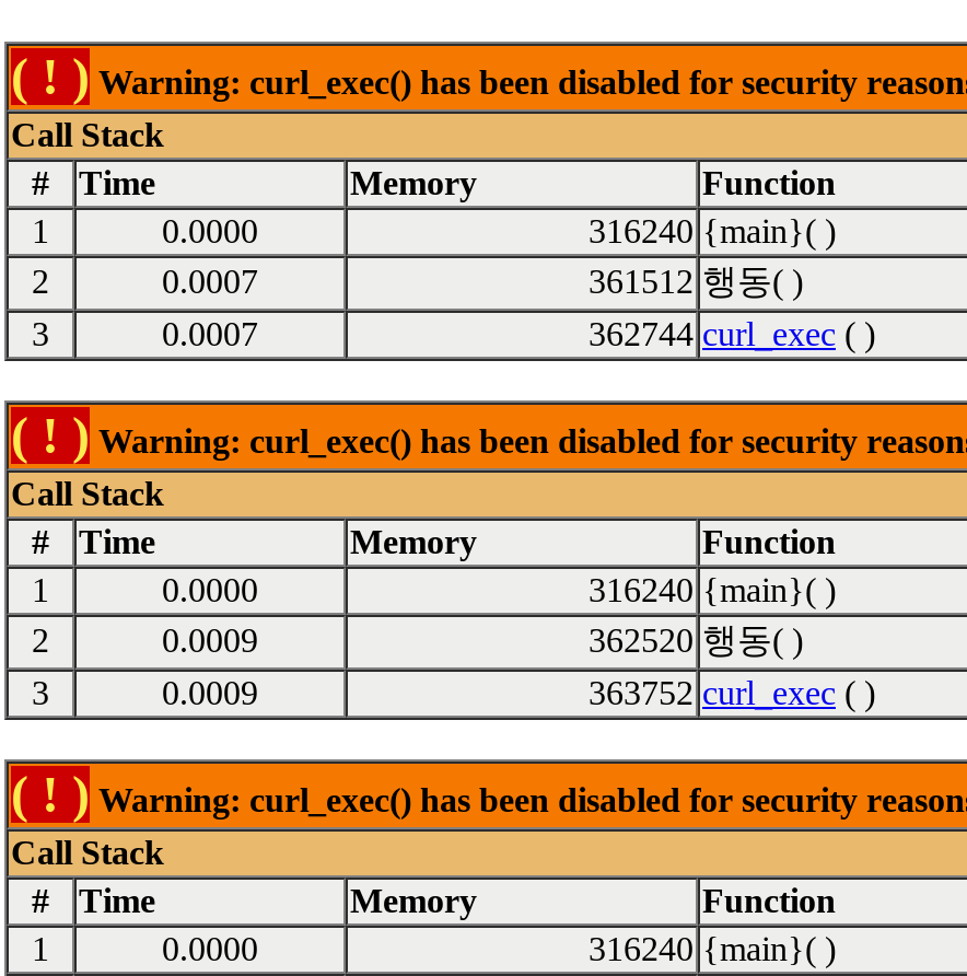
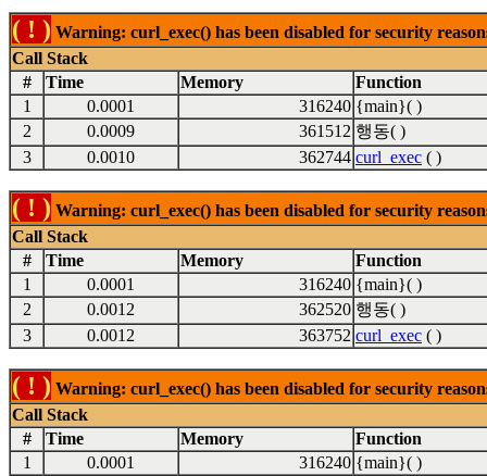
[162,212,258,249] 0.0000 -> [87,97,135,115] 0.0001
[162,263,258,300] 0.0007 -> [87,122,135,140] 0.0009
[162,315,258,352] 0.0007 -> [87,148,135,166] 0.0010
[162,571,258,608] 0.0000 -> [87,275,135,293] 0.0001
[162,621,258,659] 0.0009 -> [87,300,135,318] 0.0012
[162,674,258,711] 0.0009 -> [87,326,135,345] 0.0012
[162,930,258,967] 0.0000 -> [87,453,135,472] 0.0001

